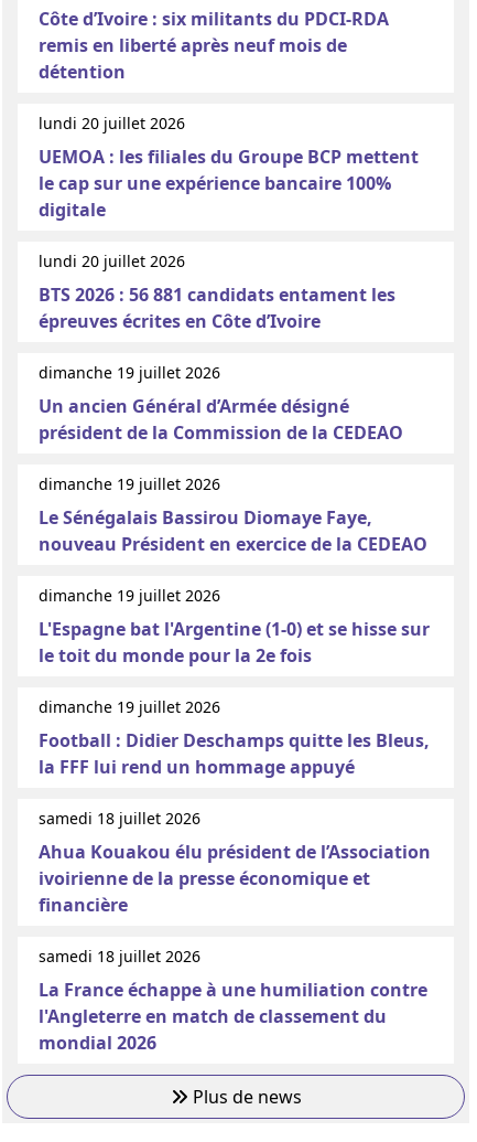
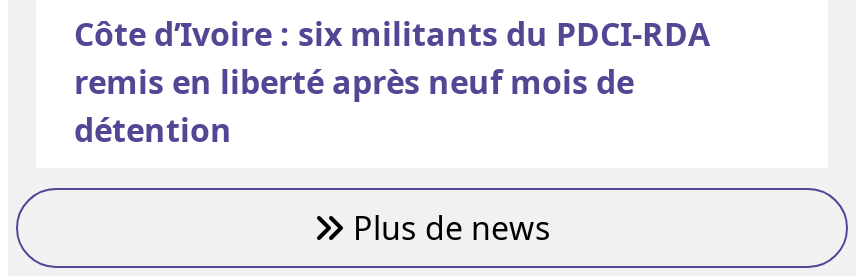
[39,112,431,1054] lundi 20 juillet 2026 | UEMOA : les filiales du Groupe BCP mettent | le cap sur une expérience bancaire 100% | digitale | lundi 20 juillet 2026 | BTS 2026 : 56 881 candidats entament les | épreuves écrites en Côte d’Ivoire | dimanche 19 juillet 2026 | Un ancien Général d’Armée désigné | président de la Commission de la CEDEAO | dimanche 19 juillet 2026 | Le Sénégalais Bassirou Diomaye Faye, | nouveau Président en exercice de la CEDEAO | dimanche 19 juillet 2026 | L'Espagne bat l'Argentine (1-0) et se hisse sur | le toit du monde pour la 2e fois | dimanche 19 juillet 2026 | Football : Didier Deschamps quitte les Bleus, | la FFF lui rend un hommage appuyé | samedi 18 juillet 2026 | Ahua Kouakou élu président de l’Association | ivoirienne de la presse économique et | financière | samedi 18 juillet 2026 | La France échappe à une humiliation contre | l'Angleterre en match de classement du | mondial 2026 -> none

